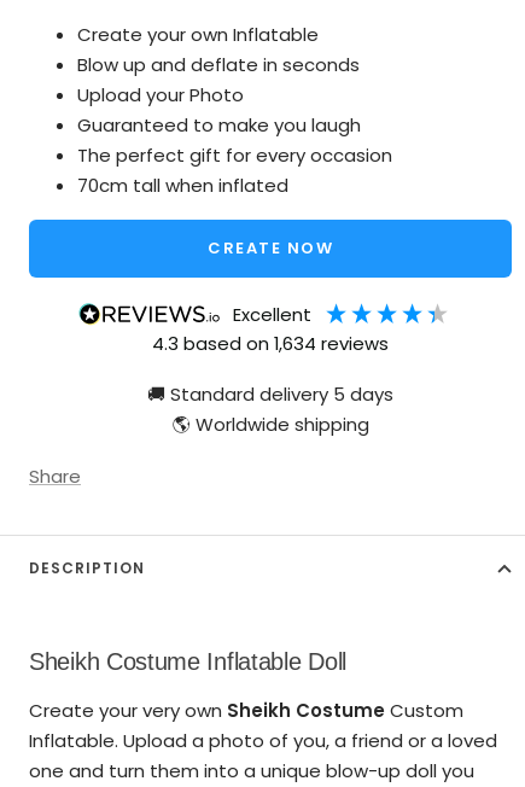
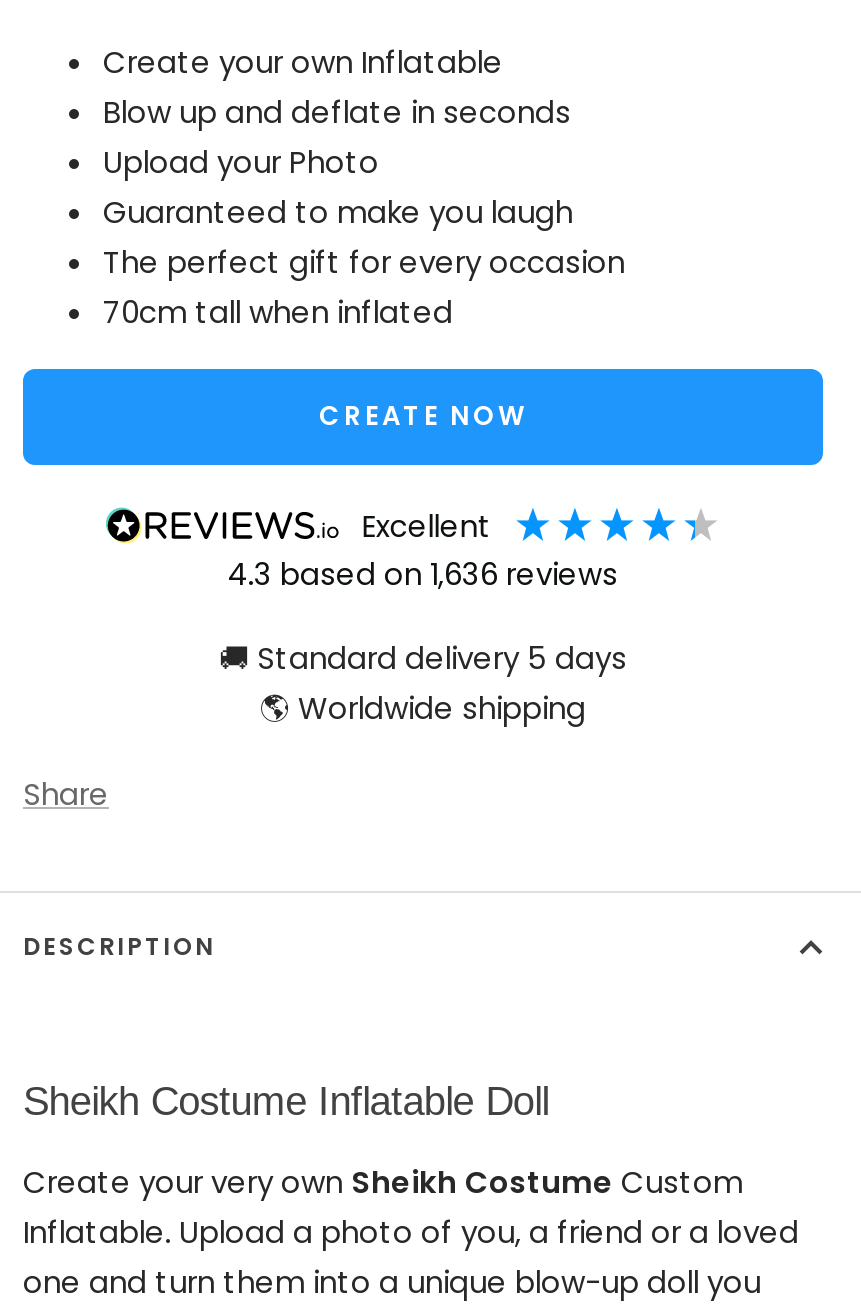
[152,331,389,356] 4.3 based on 1,634 reviews -> [228,553,618,595] 4.3 based on 1,636 reviews

